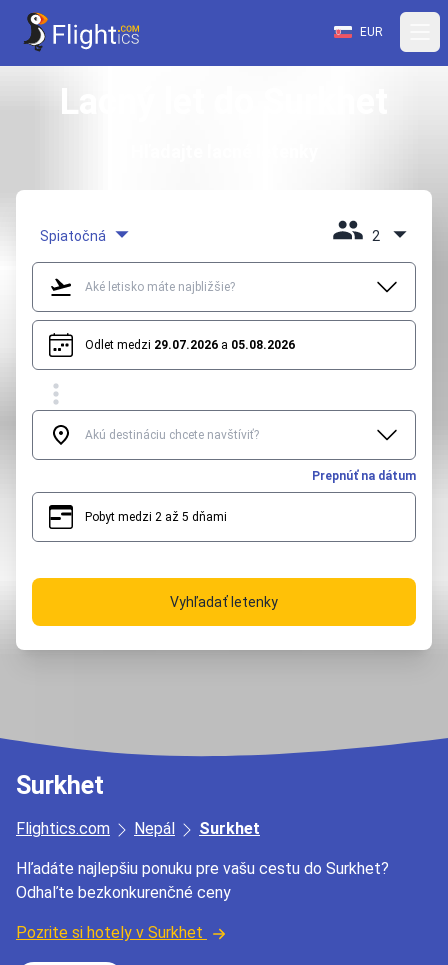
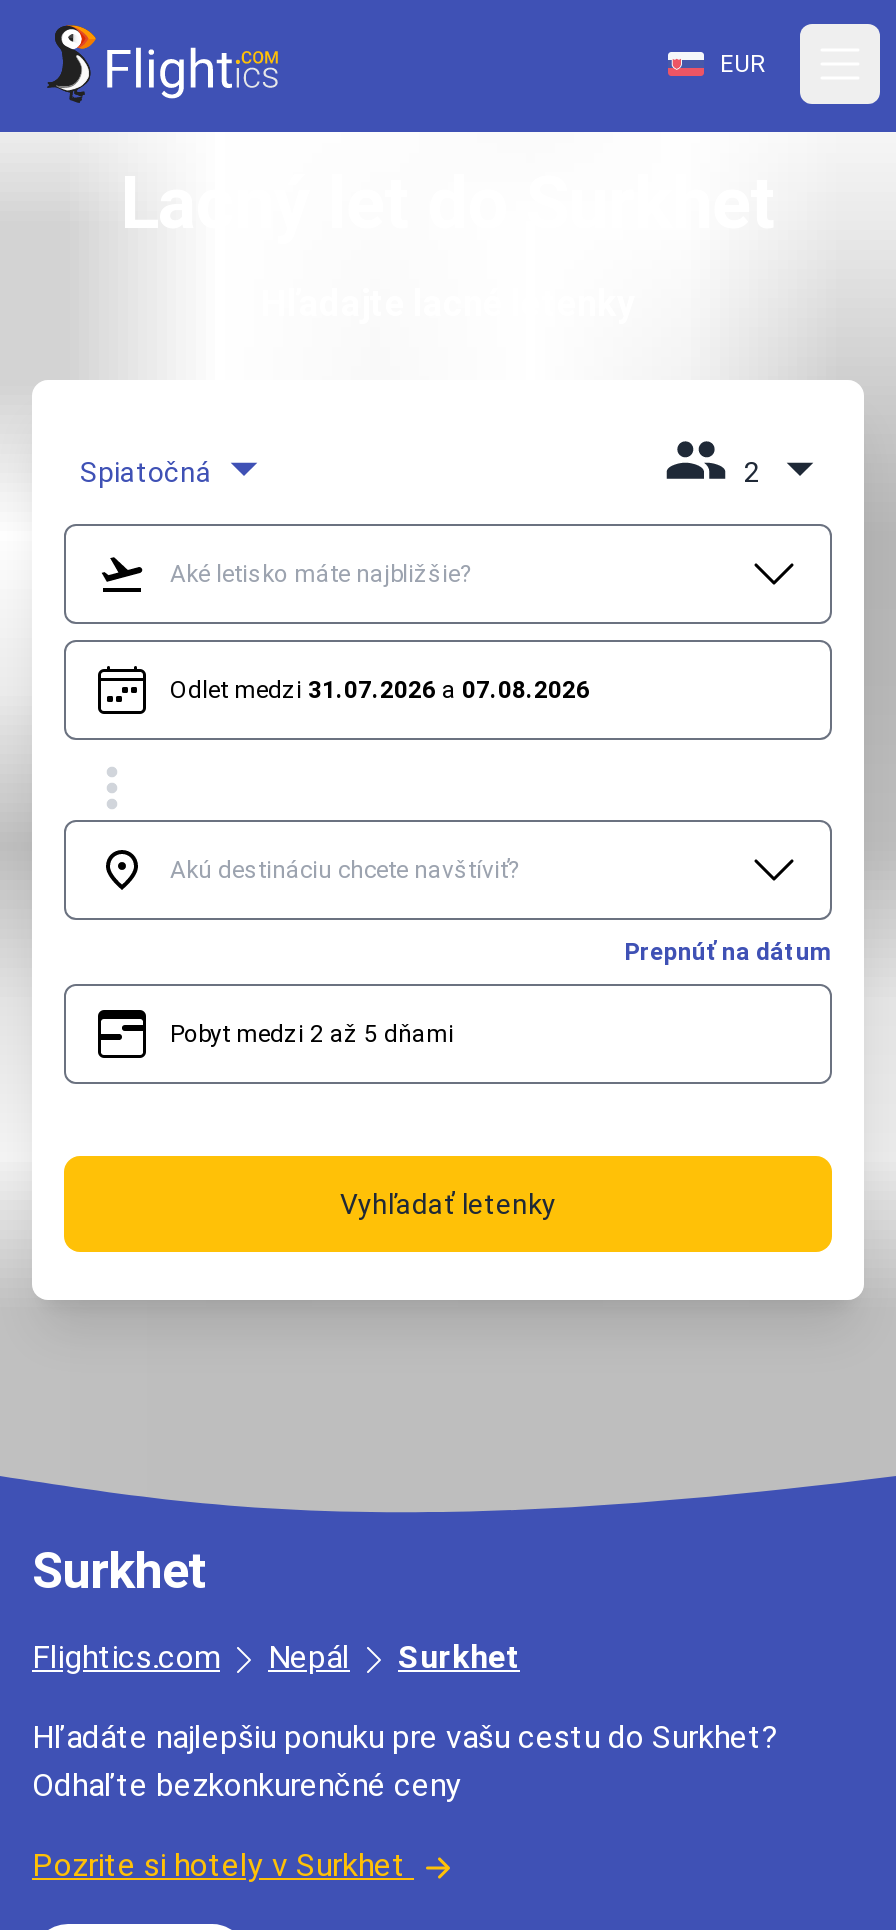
[85,338,295,352] Odlet medzi 29.07.2026 a 05.08.2026 -> [170,676,590,704] Odlet medzi 31.07.2026 a 07.08.2026

